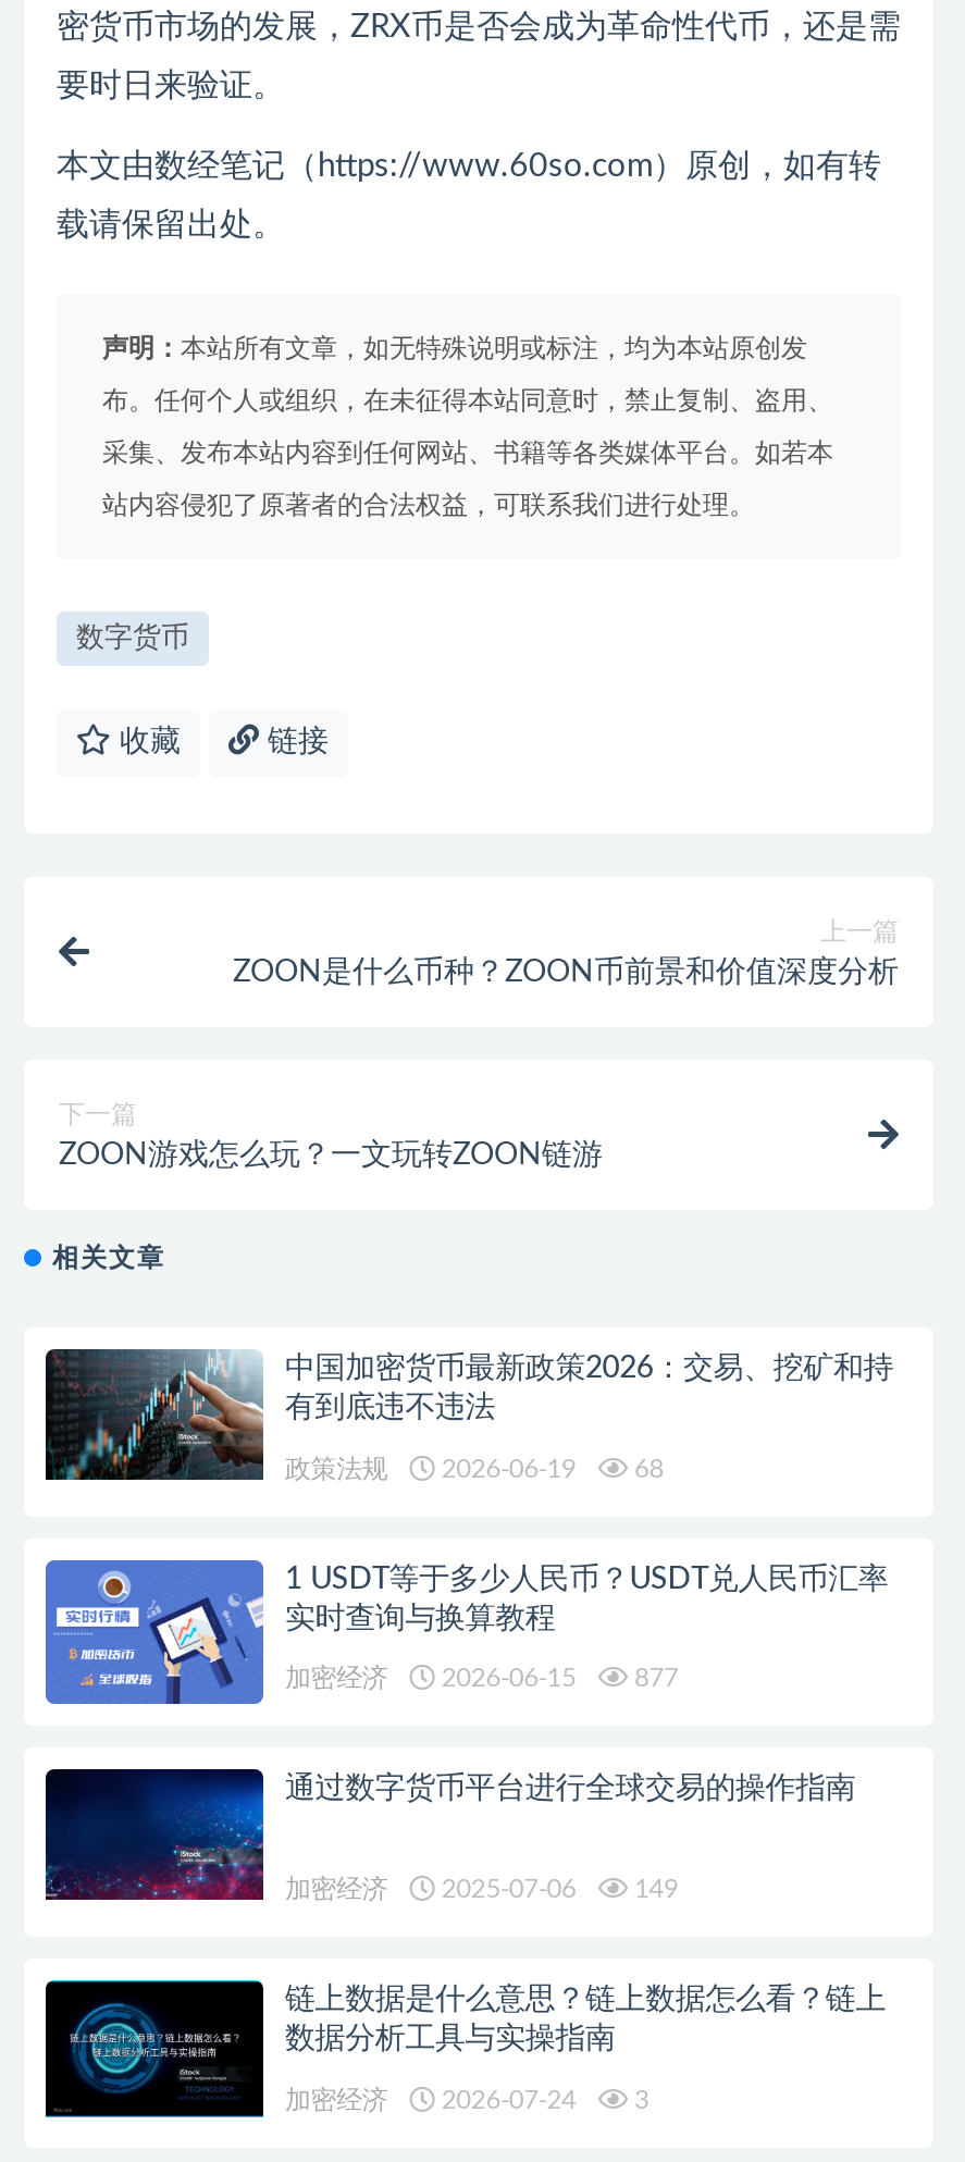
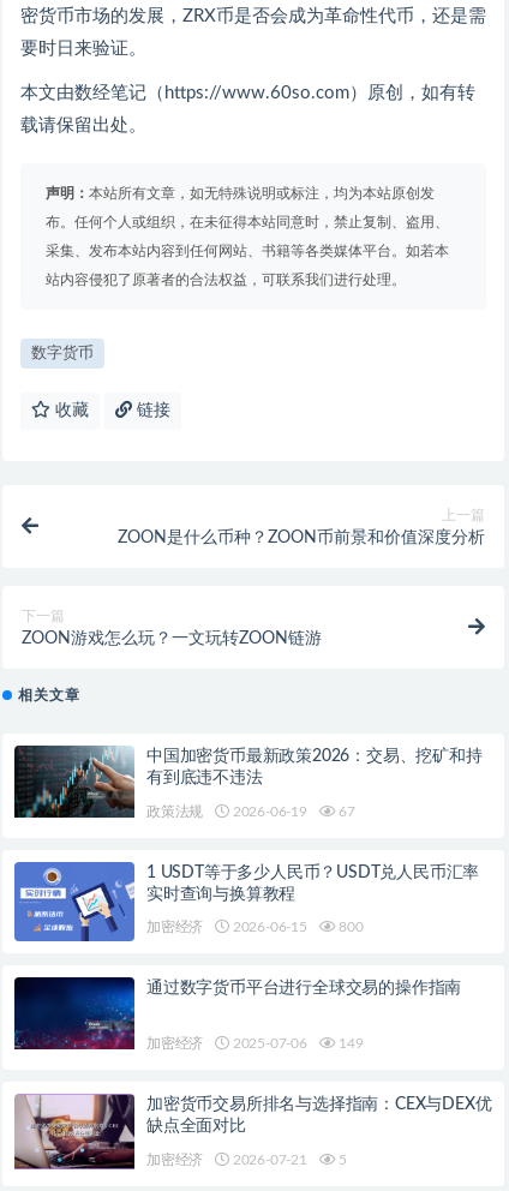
[285,1455,664,1482] 政策法规 2026-06-19 68 -> [146,804,355,819] 政策法规 2026-06-19 67
[285,1666,678,1692] 加密经济 2026-06-15 877 -> [146,920,364,935] 加密经济 2026-06-15 800
[44,1978,886,2120] [image] | 链上数据是什么意思？链上数据怎么看？链上 | 数据分析工具与实操指南 -> [13,1093,491,1171] [image] | 加密货币交易所排名与选择指南：CEX与DEX优 | 缺点全面对比
[435,2086,649,2113] 2026-07-24 | 3 -> [229,1152,347,1167] 2026-07-21 | 5

